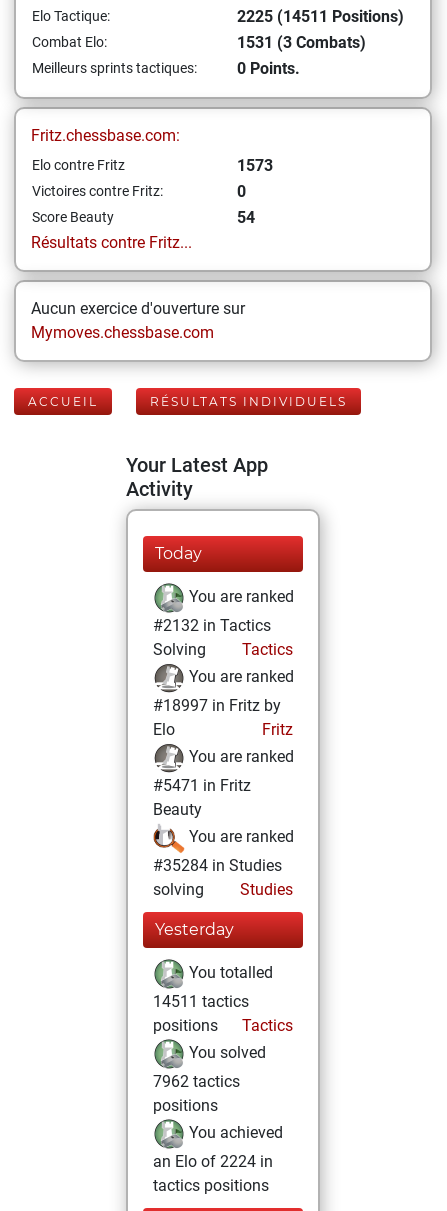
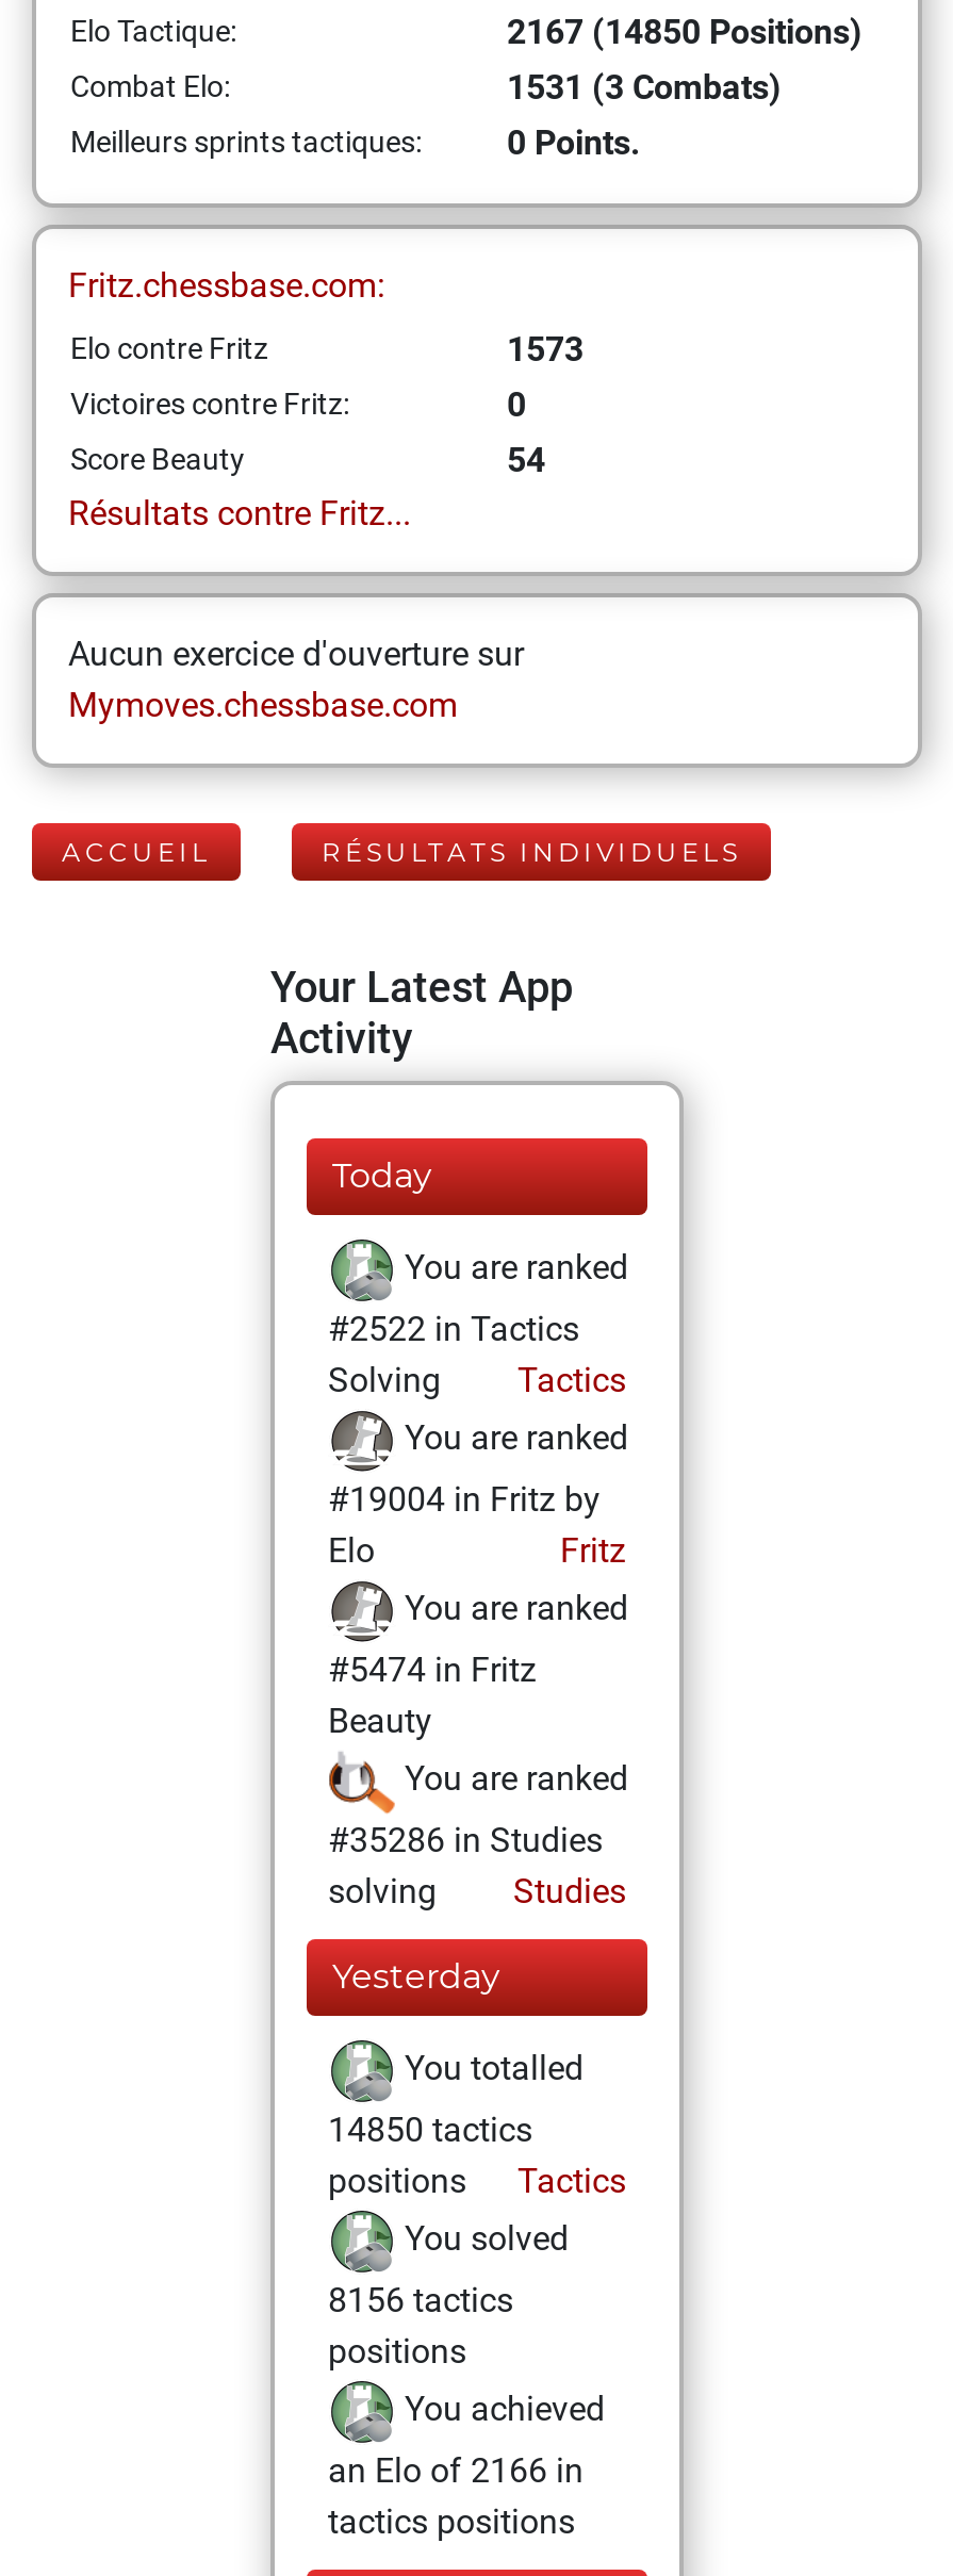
[237,7,404,26] 2225 (14511 Positions) -> [507,12,862,52] 2167 (14850 Positions)
[153,616,271,635] #2132 in Tactics -> [328,1309,579,1349] #2522 in Tactics
[153,696,281,715] #18997 in Fritz by -> [328,1479,601,1520] #19004 in Fritz by
[153,776,251,795] #5471 in Fritz -> [328,1650,537,1690] #5474 in Fritz
[153,856,282,875] #35284 in Studies -> [328,1820,603,1860] #35286 in Studies
[153,992,249,1011] 14511 tactics -> [328,2110,532,2150] 14850 tactics
[153,1072,240,1091] 7962 tactics -> [328,2280,513,2320] 8156 tactics
[153,1152,273,1171] an Elo of 2224 in -> [328,2450,584,2491] an Elo of 2166 in

